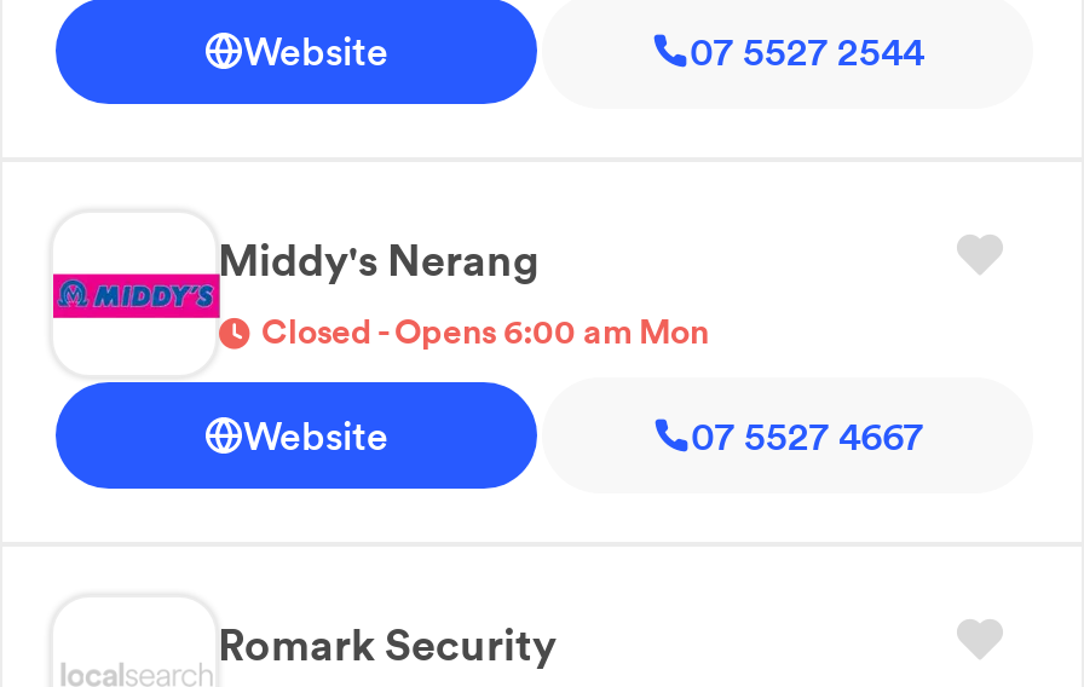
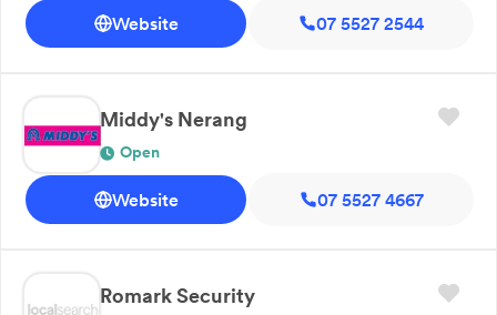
[261,310,709,353] Closed - Opens 6:00 am Mon -> [120,142,160,162] Open

